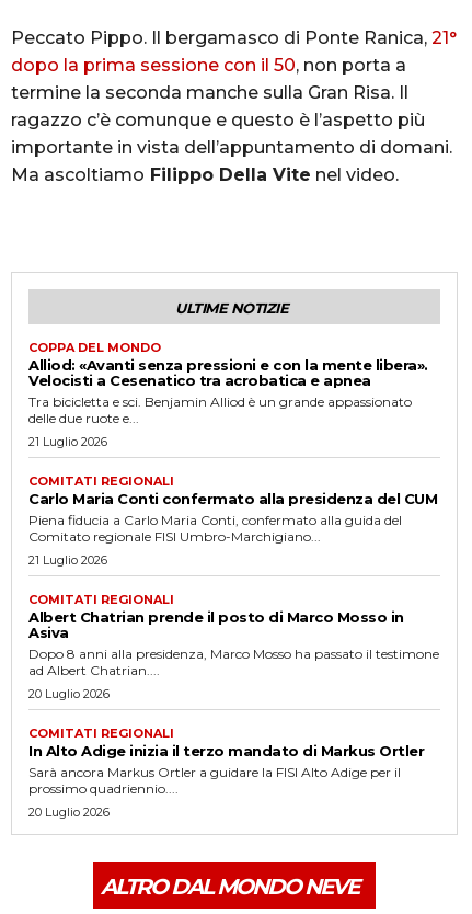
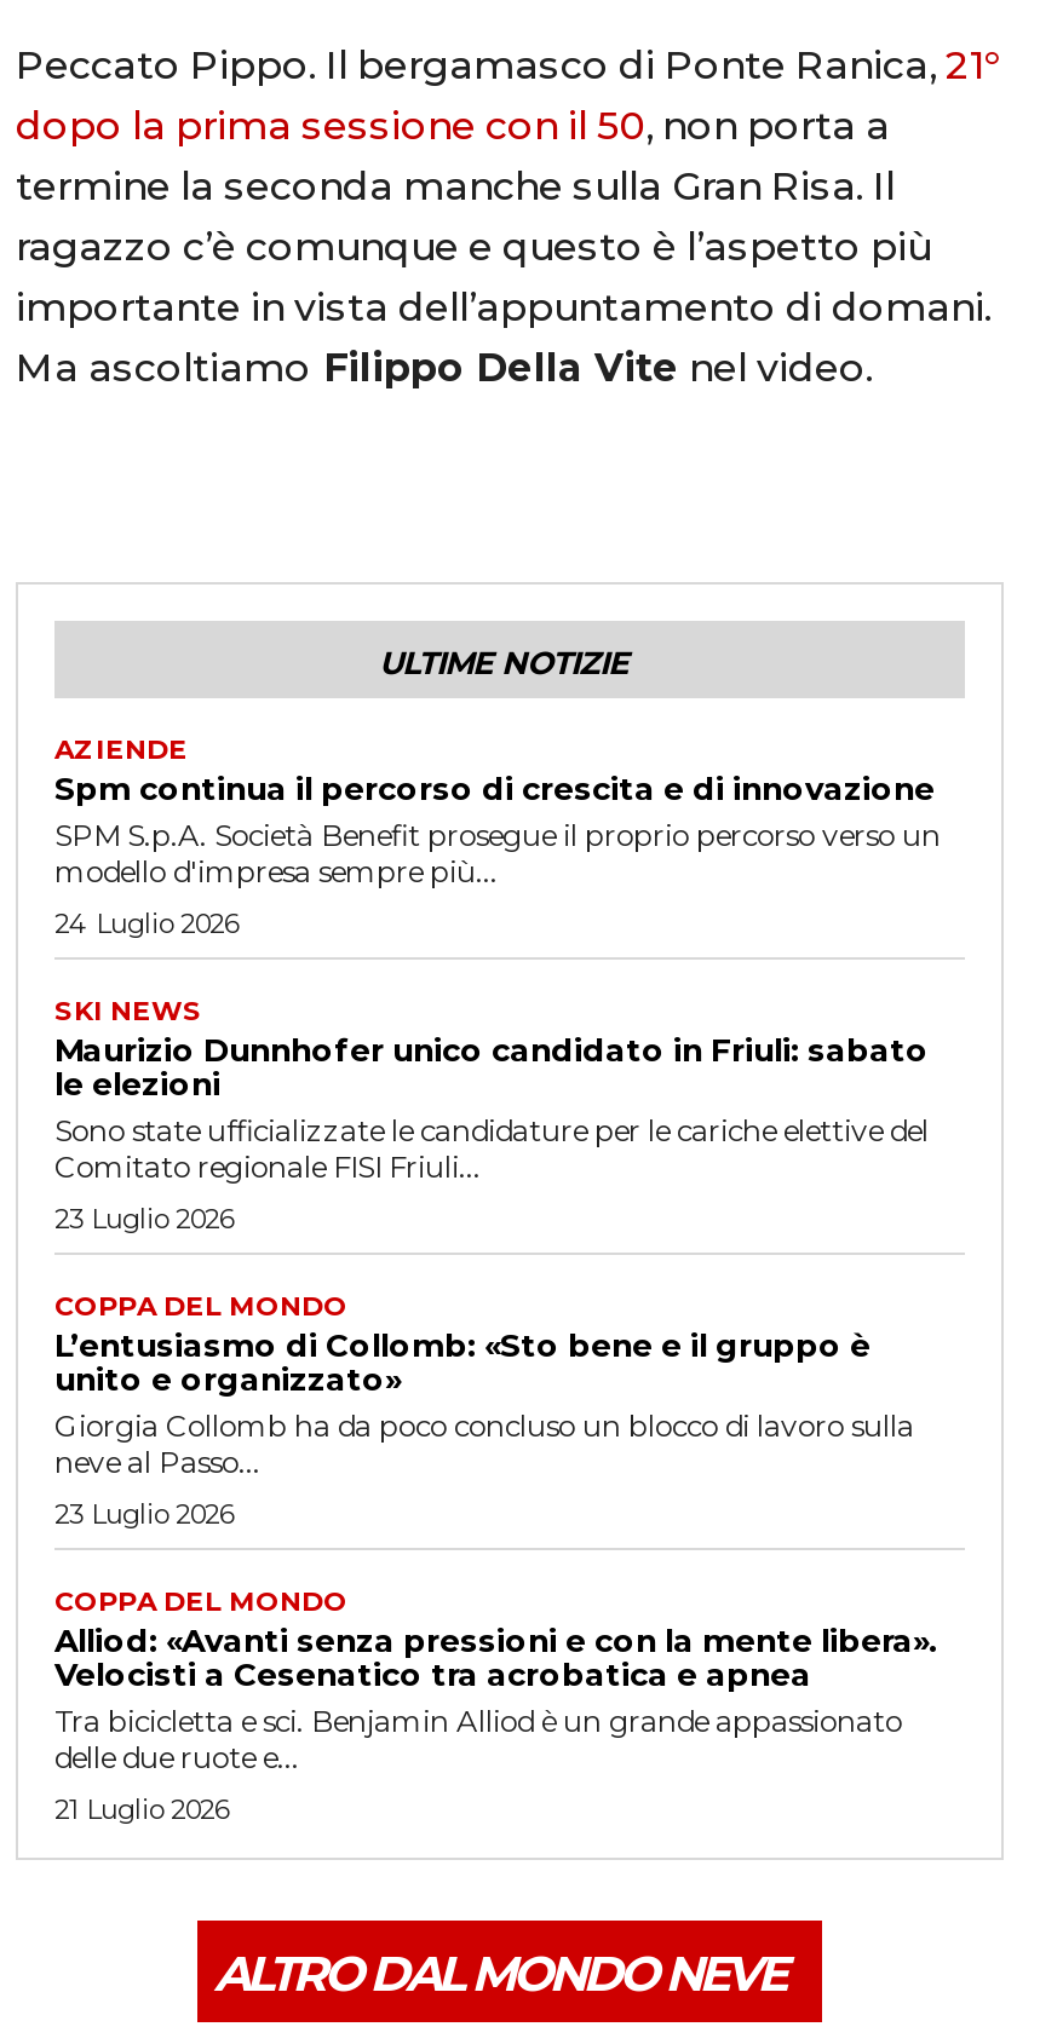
none -> [54,732,941,1530] AZIENDE | Spm continua il percorso di crescita e di innovazione | SPM S.p.A. Società Benefit prosegue il proprio percorso verso un | modello d'impresa sempre più... | 24 Luglio 2026 | SKI NEWS | Maurizio Dunnhofer unico candidato in Friuli: sabato | le elezioni | Sono state ufficializzate le candidature per le cariche elettive del | Comitato regionale FISI Friuli... | 23 Luglio 2026 | COPPA DEL MONDO | L’entusiasmo di Collomb: «Sto bene e il gruppo è | unito e organizzato» | Giorgia Collomb ha da poco concluso un blocco di lavoro sulla | neve al Passo... | 23 Luglio 2026
moved [28,340,428,449] -> [54,1584,937,1826]: COPPA DEL MONDO | Alliod: «Avanti senza pressioni e con la mente libera». | Velocisti a Cesenatico tra acrobatica e apnea | Tra bicicletta e sci. Benjamin Alliod è un grande appassionato | delle due ruote e... | 21 Luglio 2026
[28,473,439,820] COMITATI REGIONALI | Carlo Maria Conti confermato alla presidenza del CUM | Piena fiducia a Carlo Maria Conti, confermato alla guida del | Comitato regionale FISI Umbro-Marchigiano... | 21 Luglio 2026 | COMITATI REGIONALI | Albert Chatrian prende il posto di Marco Mosso in | Asiva | Dopo 8 anni alla presidenza, Marco Mosso ha passato il testimone | ad Albert Chatrian.... | 20 Luglio 2026 | COMITATI REGIONALI | In Alto Adige inizia il terzo mandato di Markus Ortler | Sarà ancora Markus Ortler a guidare la FISI Alto Adige per il | prossimo quadriennio.... | 20 Luglio 2026 -> none

